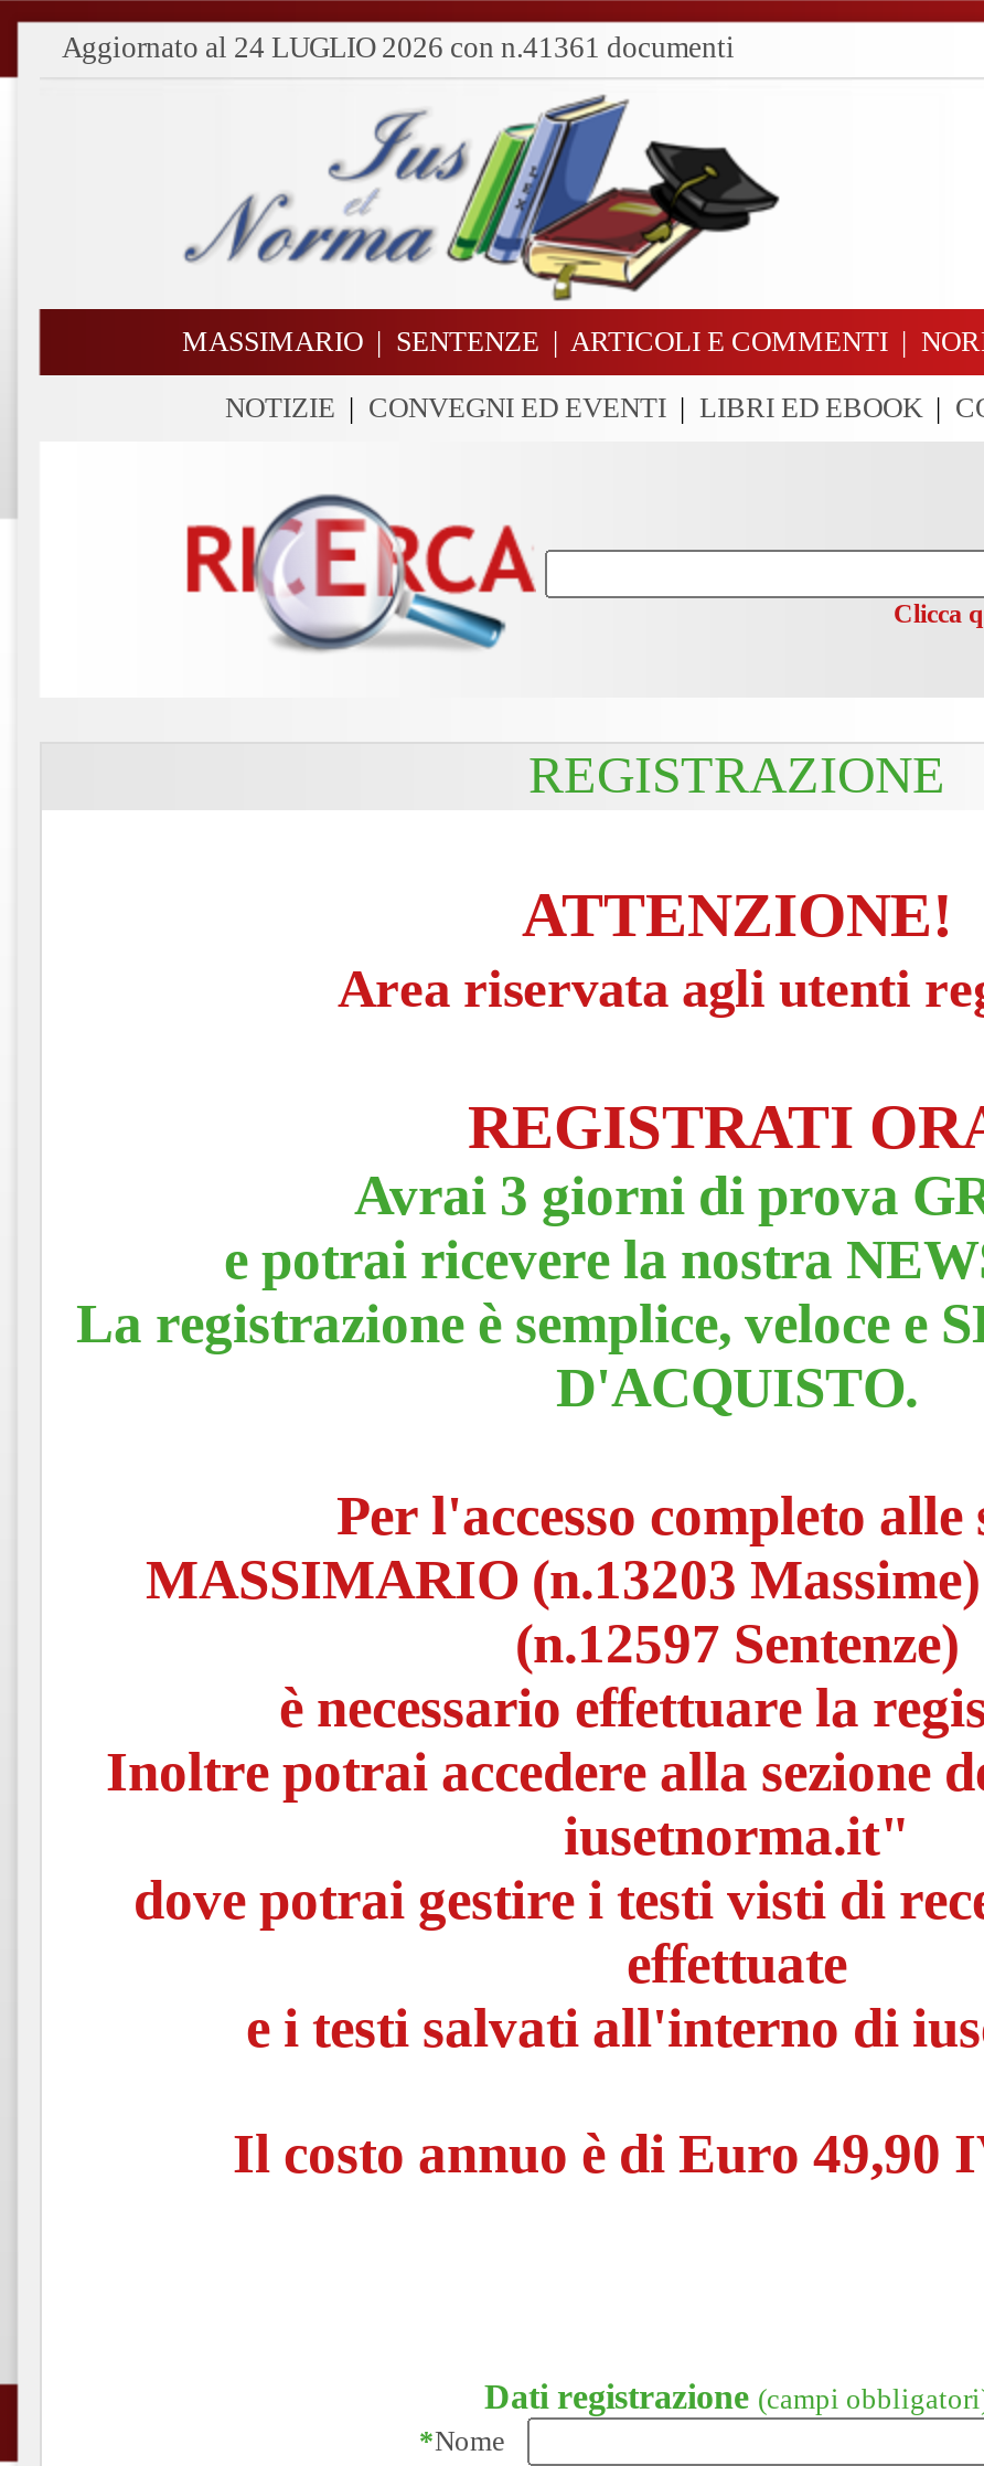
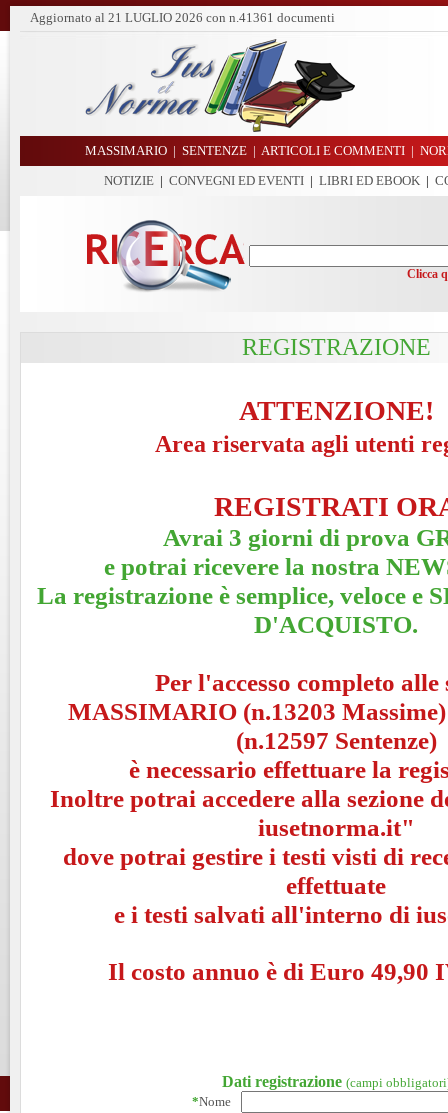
[62,31,735,64] Aggiornato al 24 LUGLIO 2026 con n.41361 documenti -> [30,10,335,25] Aggiornato al 21 LUGLIO 2026 con n.41361 documenti

